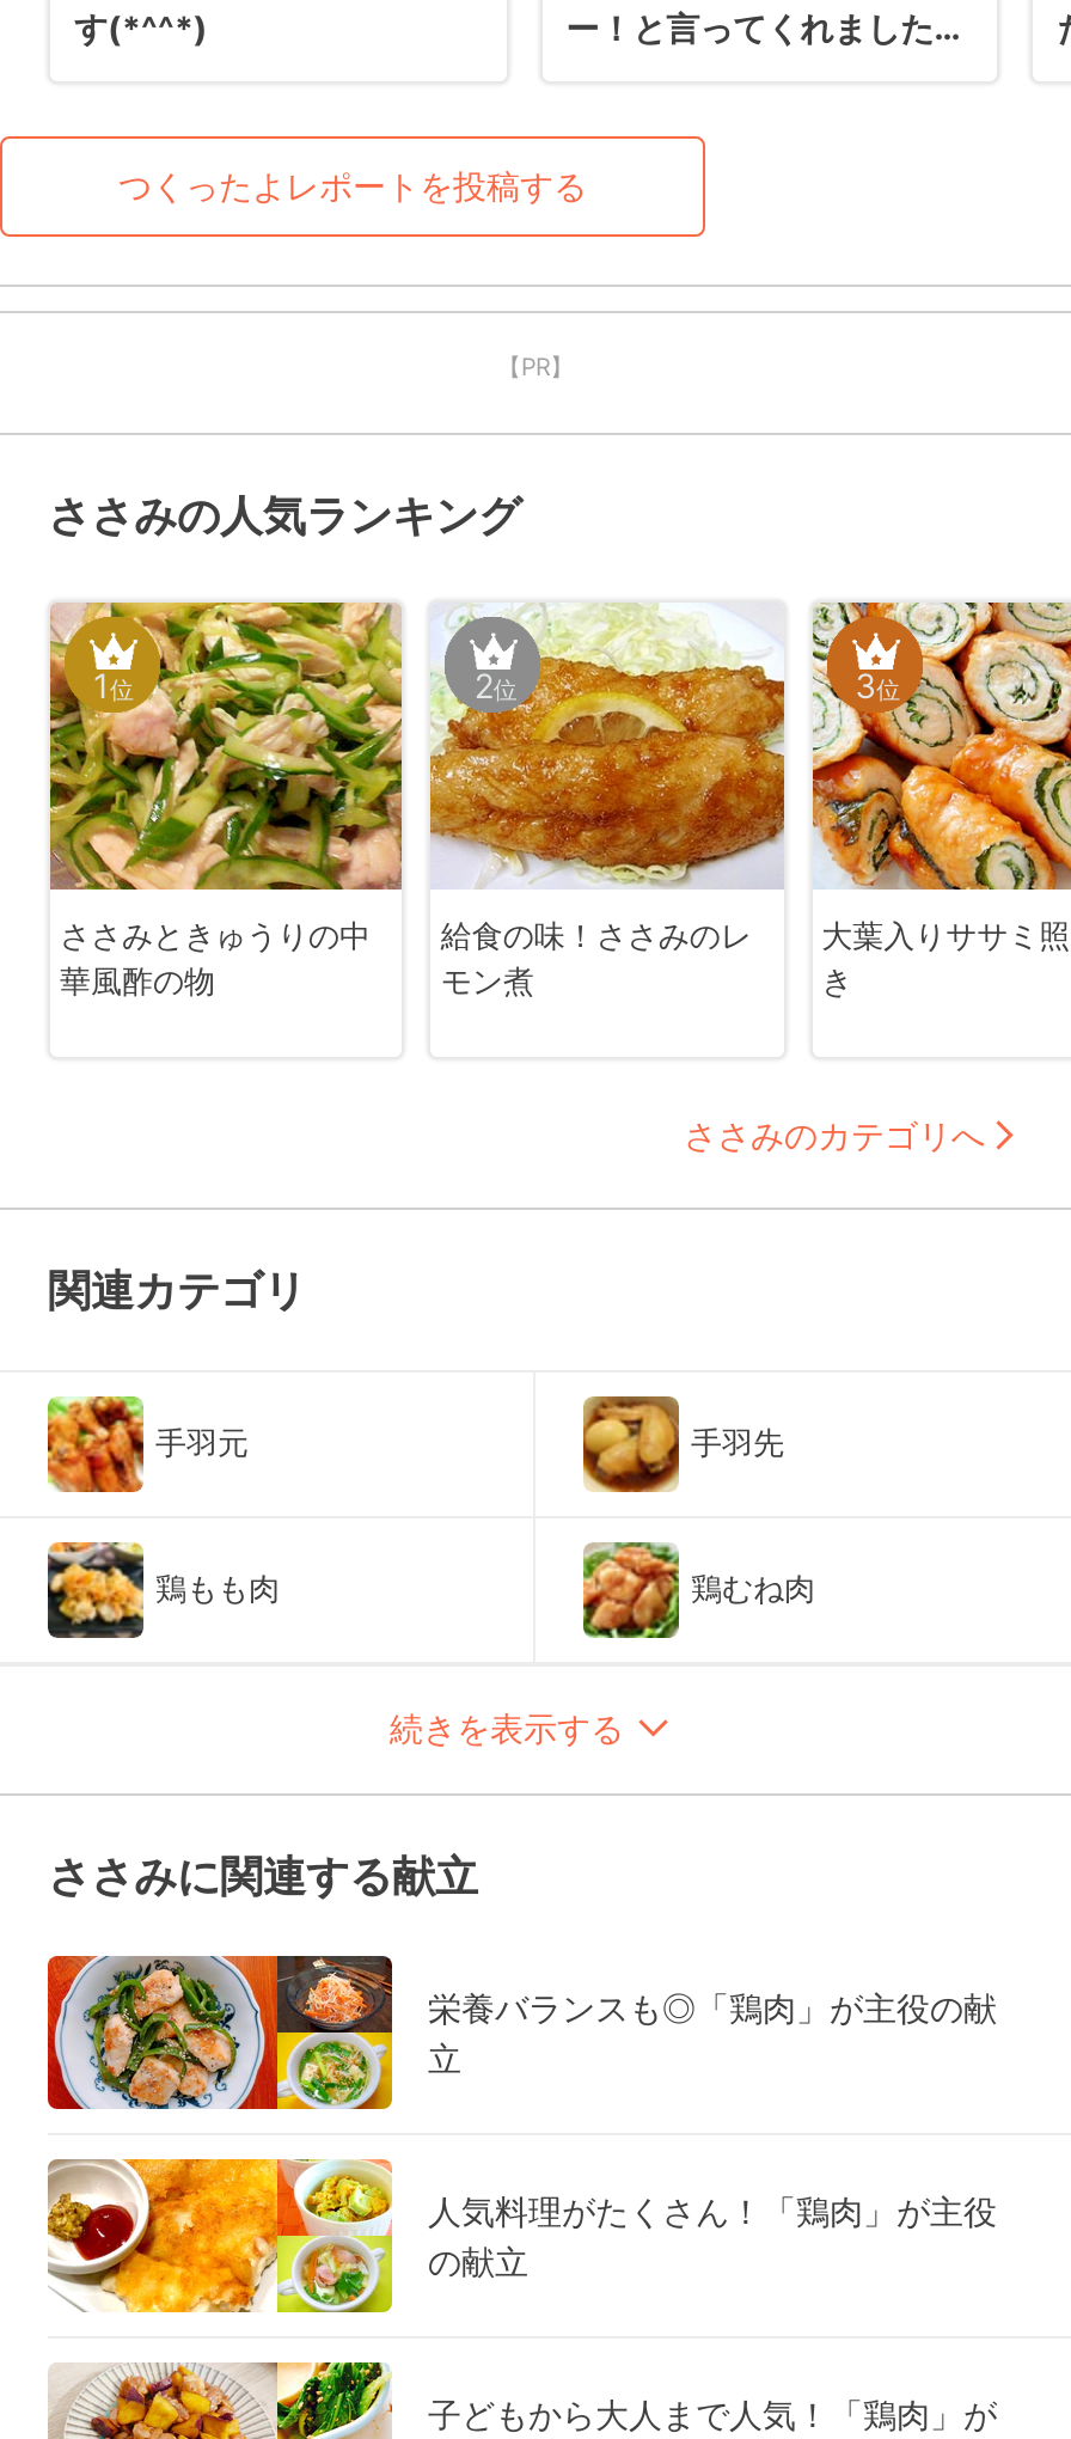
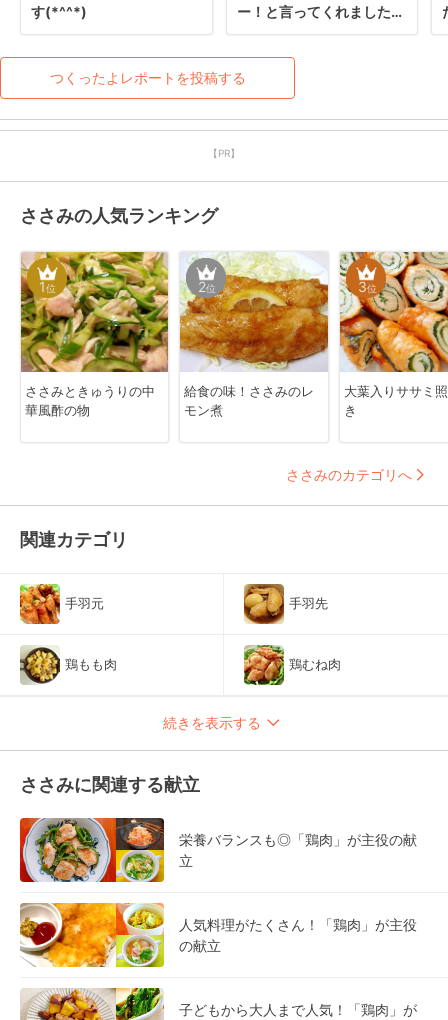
[48,1542,146,1640] [image] -> [20,646,61,685] [image]

